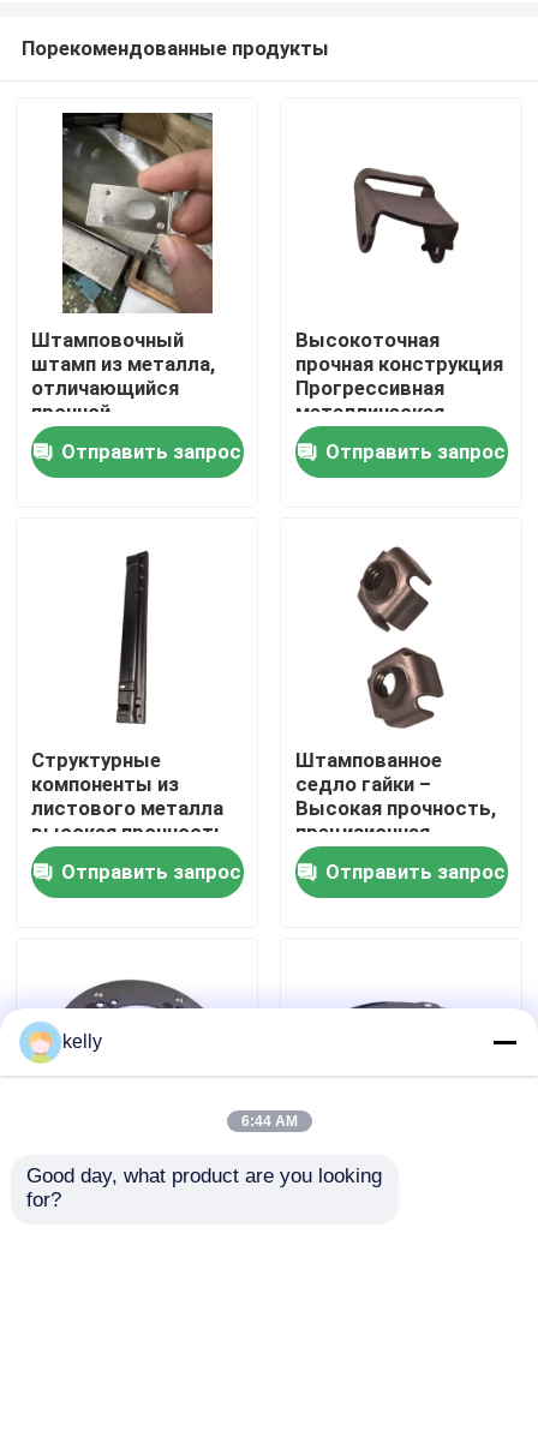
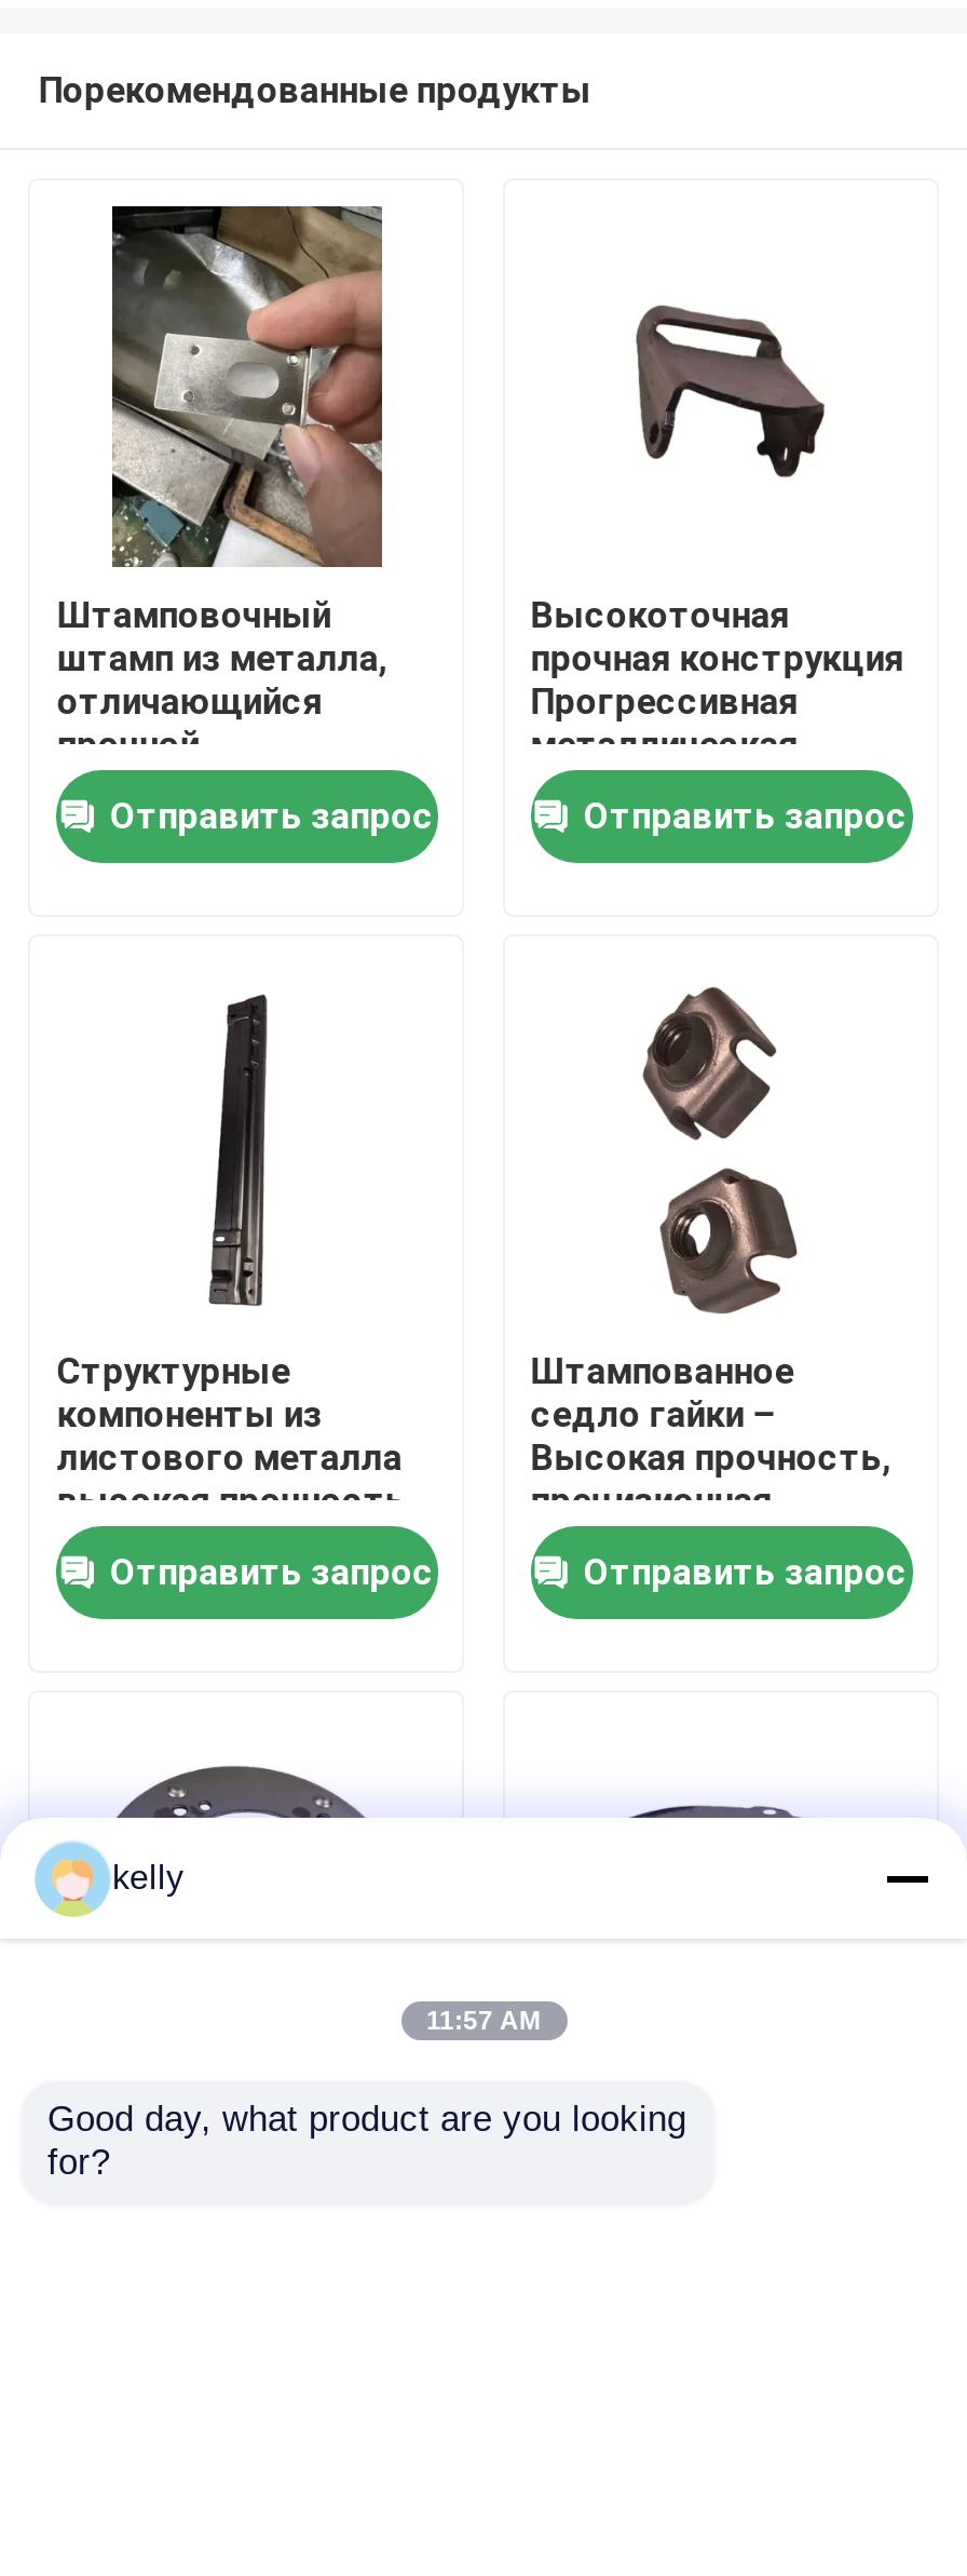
[241,1113,297,1130] 6:44 AM -> [426,2006,541,2036] 11:57 AM

